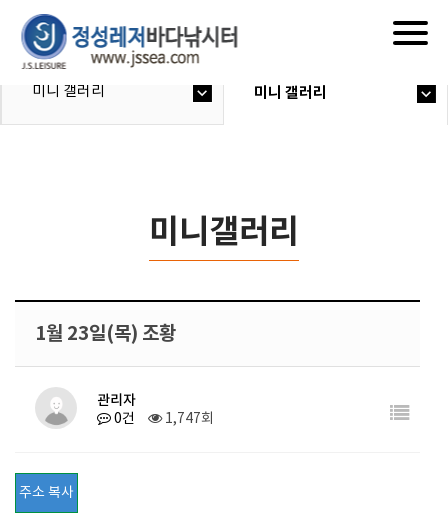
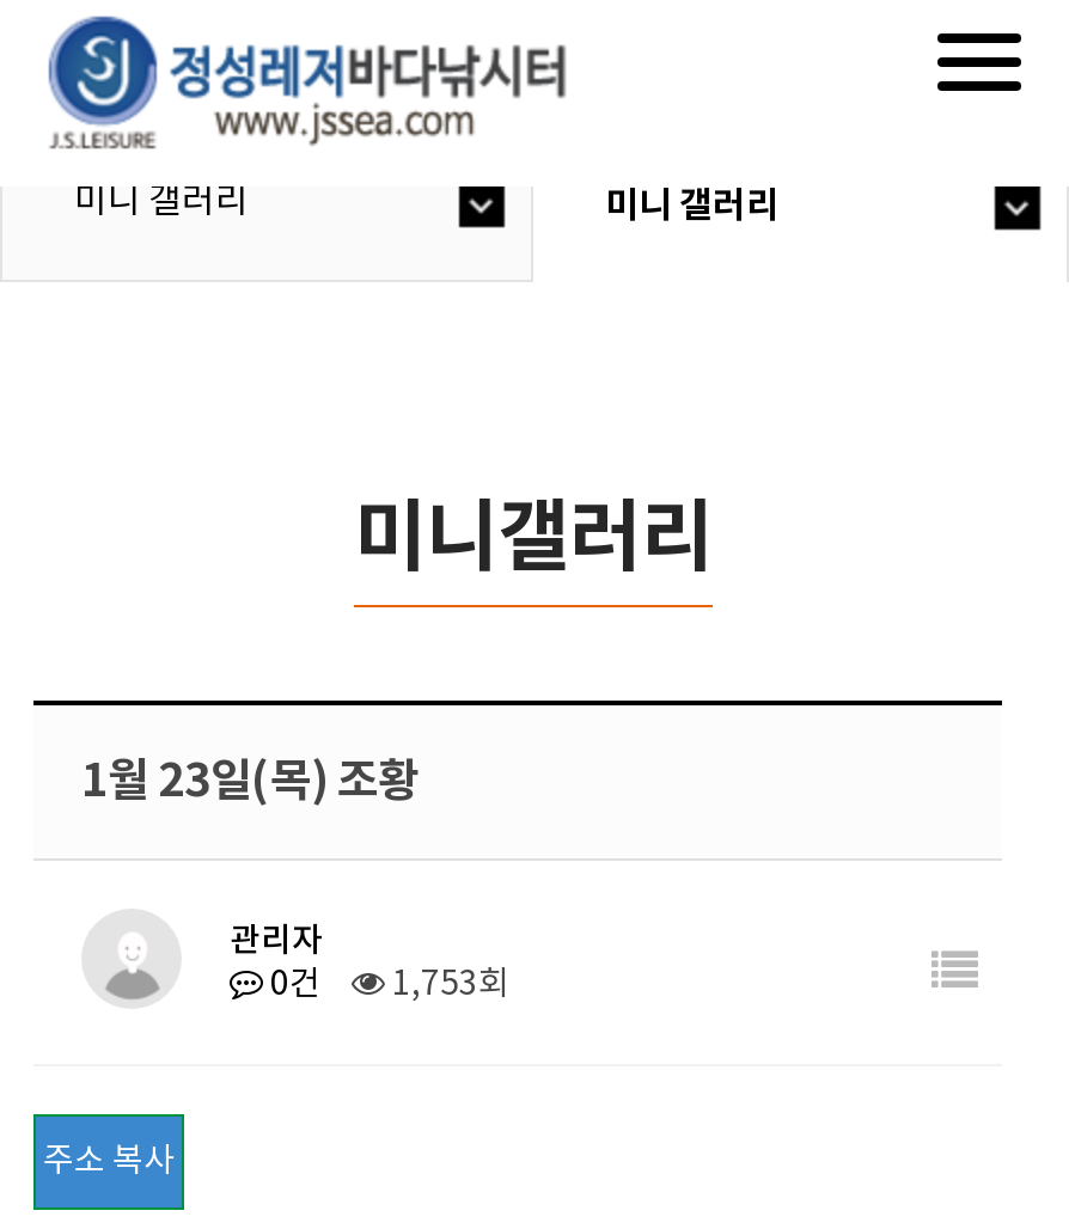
[111,411,214,427] 0건 1,747회 -> [263,966,509,1004] 0건 1,753회

